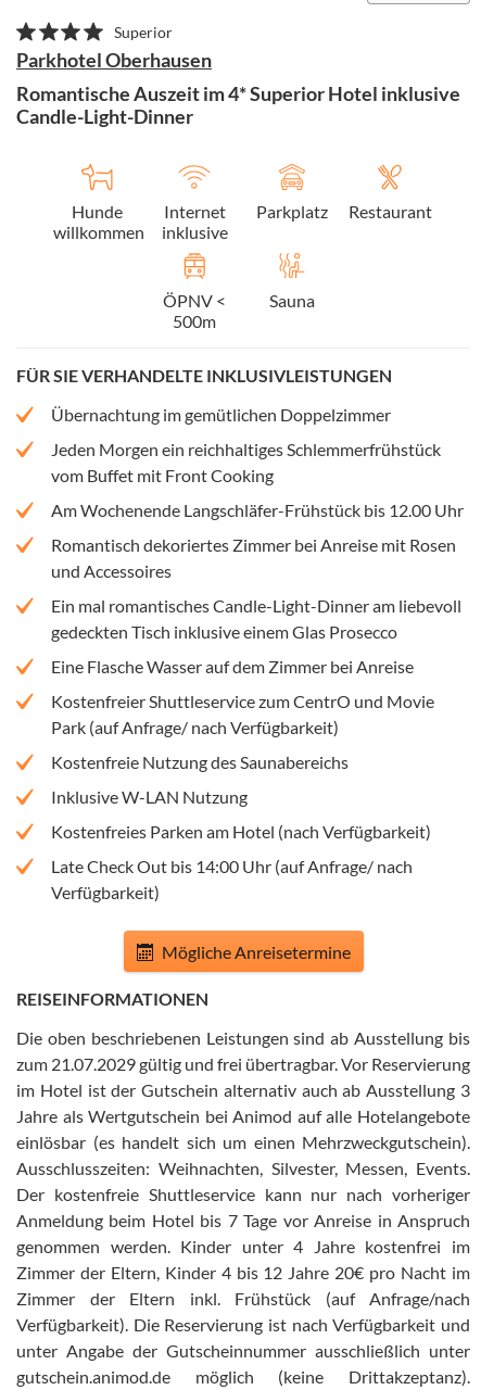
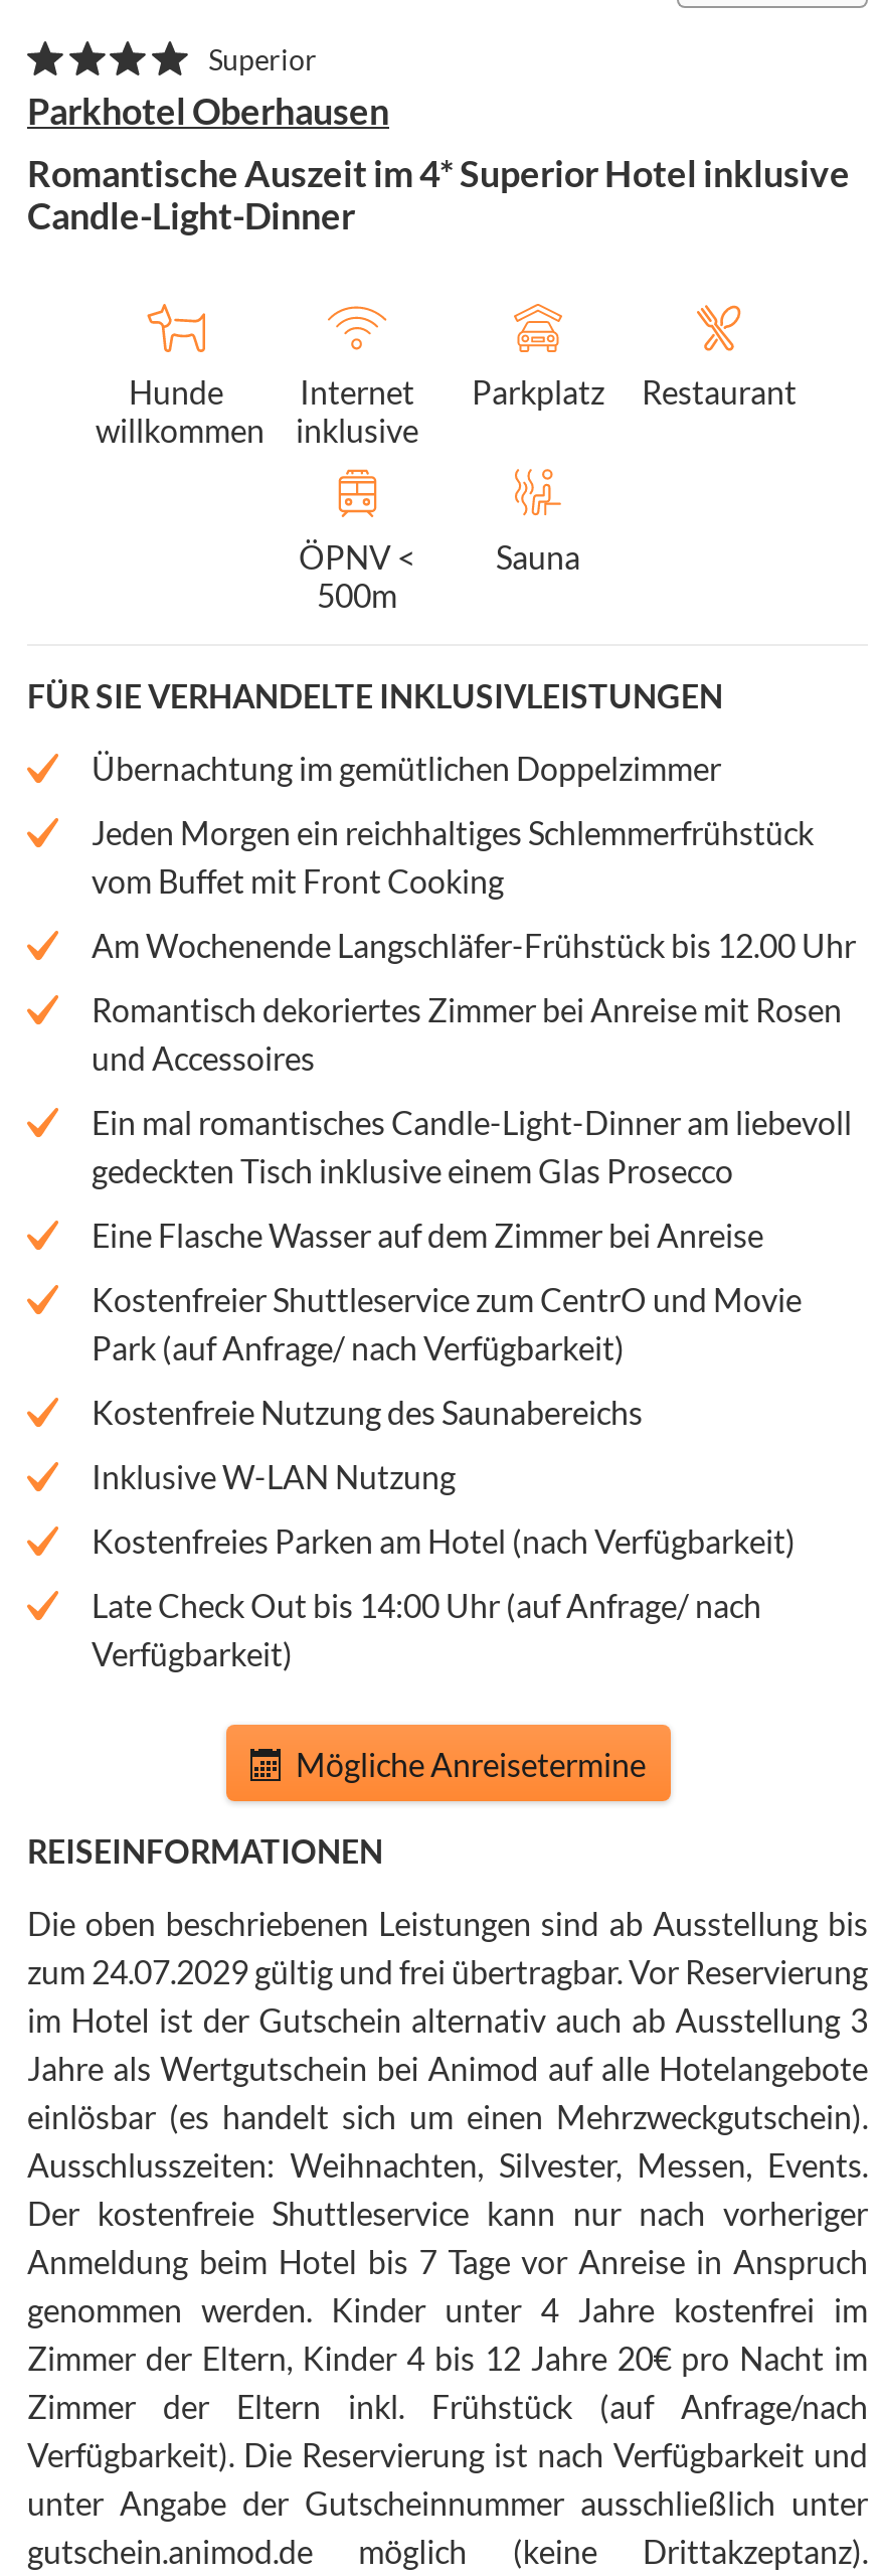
[16,1053,470,1074] zum 21.07.2029 gültig und frei übertragbar. Vor Reservierung -> [27,1952,868,1990] zum 24.07.2029 gültig und frei übertragbar. Vor Reservierung

